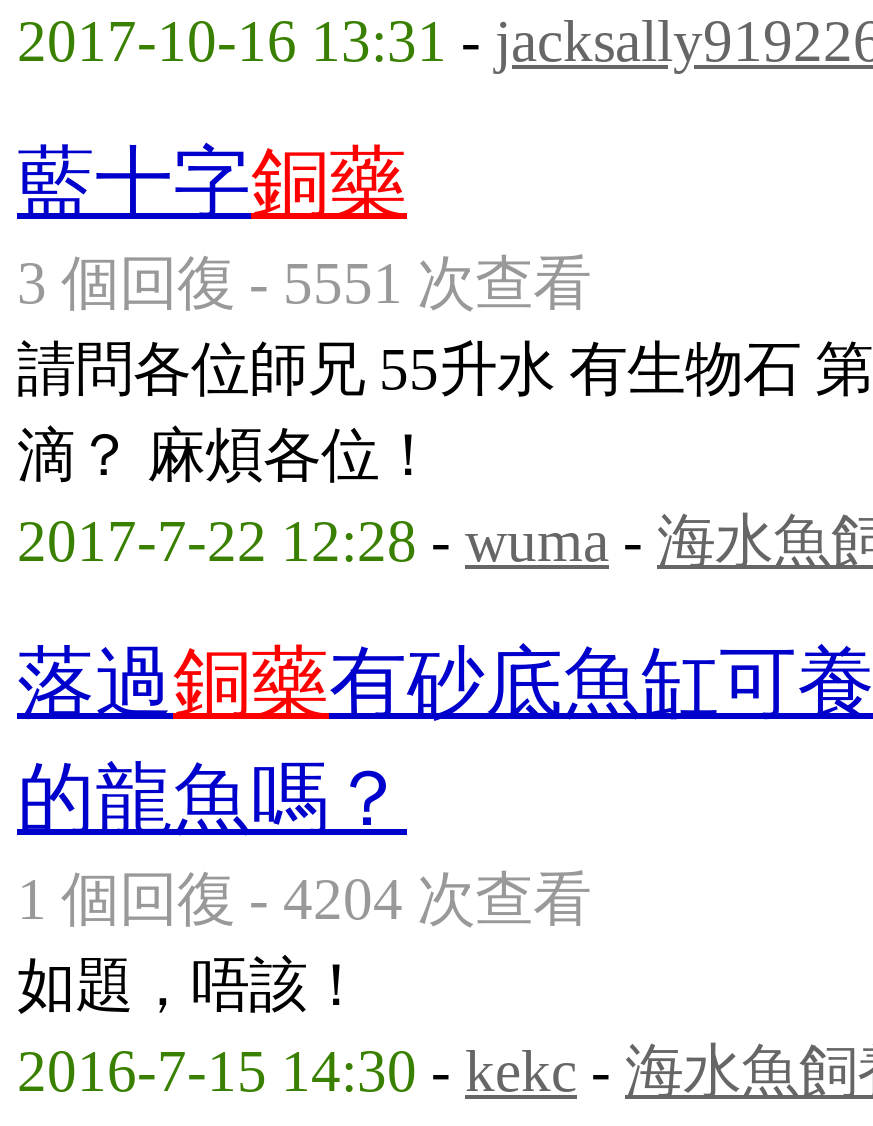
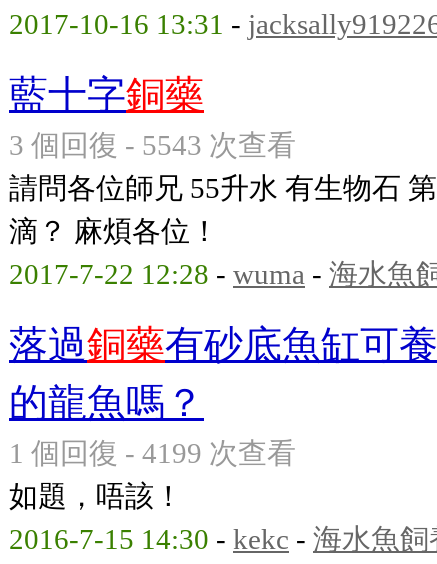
[17,251,591,315] 3 個回復 - 5551 次查看 -> [9,129,296,161] 3 個回復 - 5543 次查看
[17,867,591,931] 1 個回復 - 4204 次查看 -> [9,437,296,469] 1 個回復 - 4199 次查看

